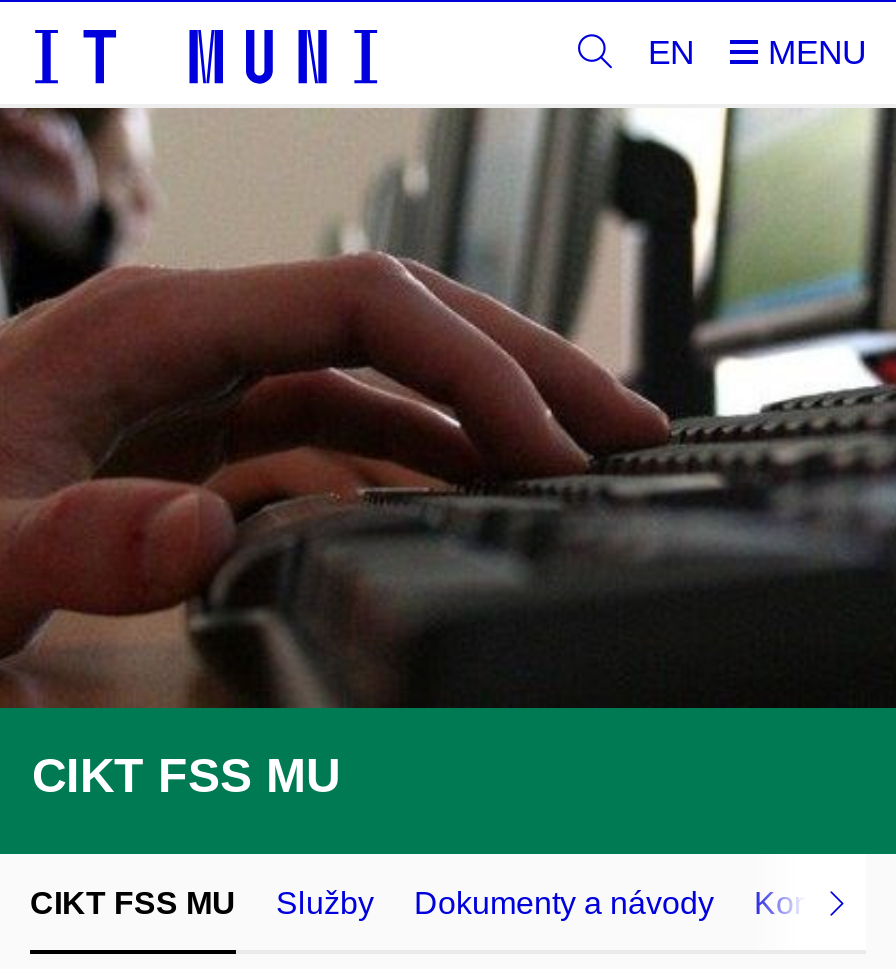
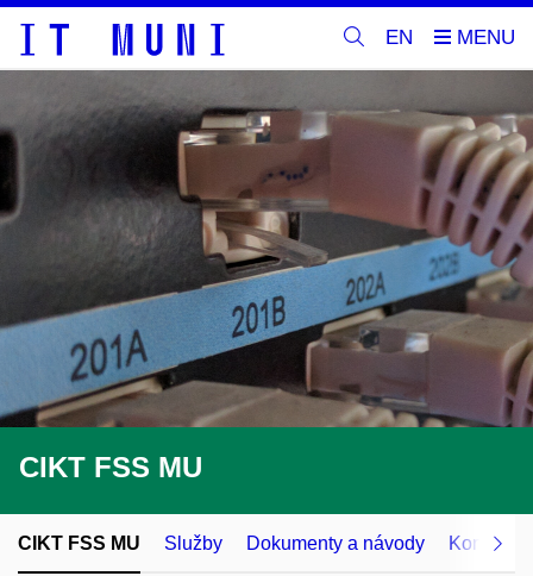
[6,108,890,710] [image] -> [4,69,529,428] [image]

